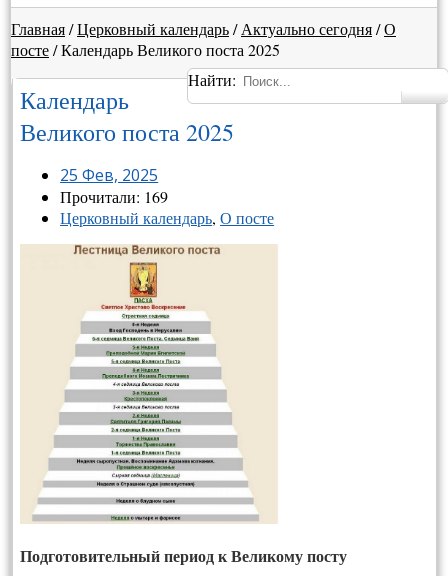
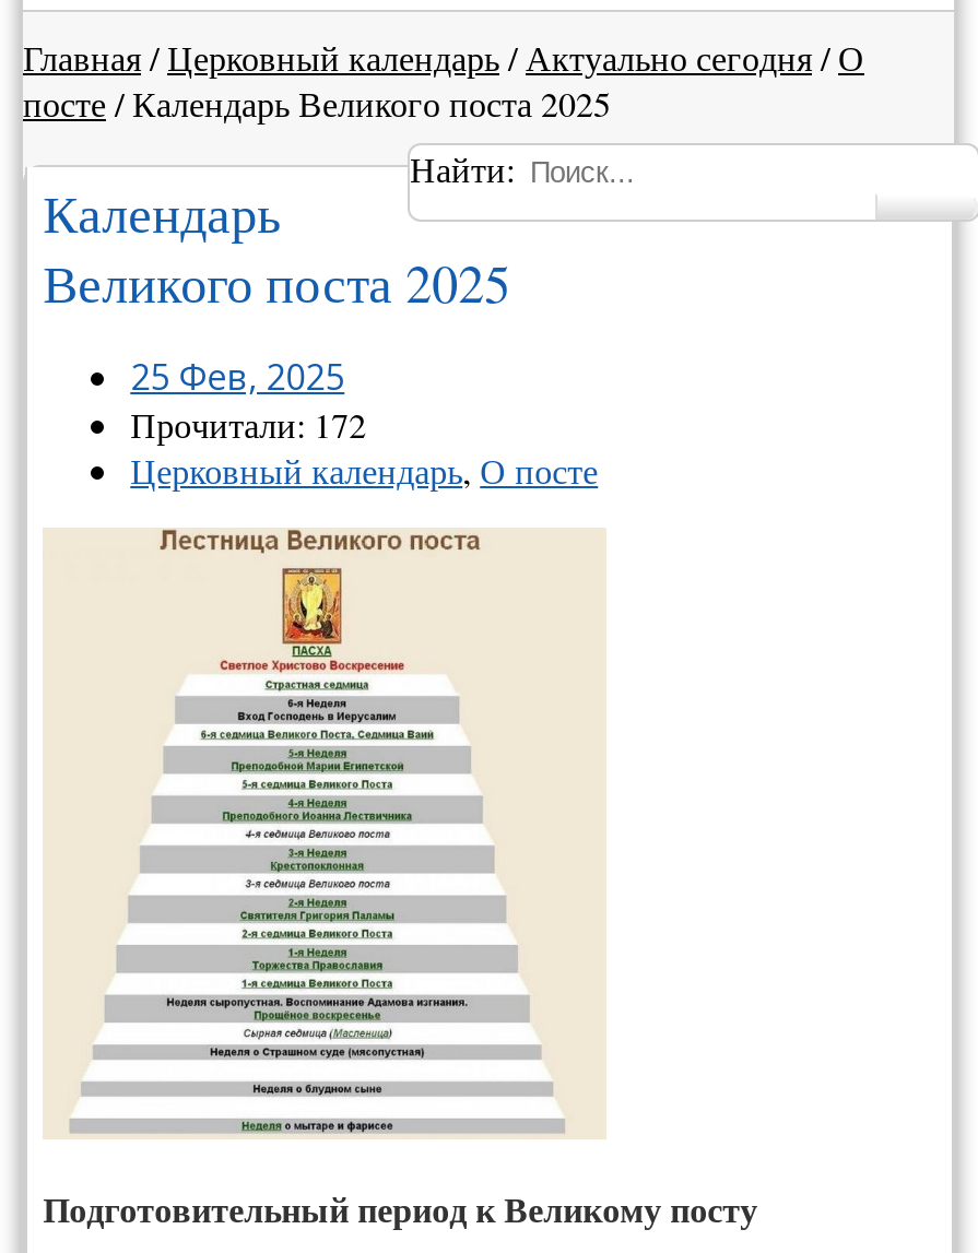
[60,186,168,207] Прочитали: 169 -> [130,401,366,447] Прочитали: 172

